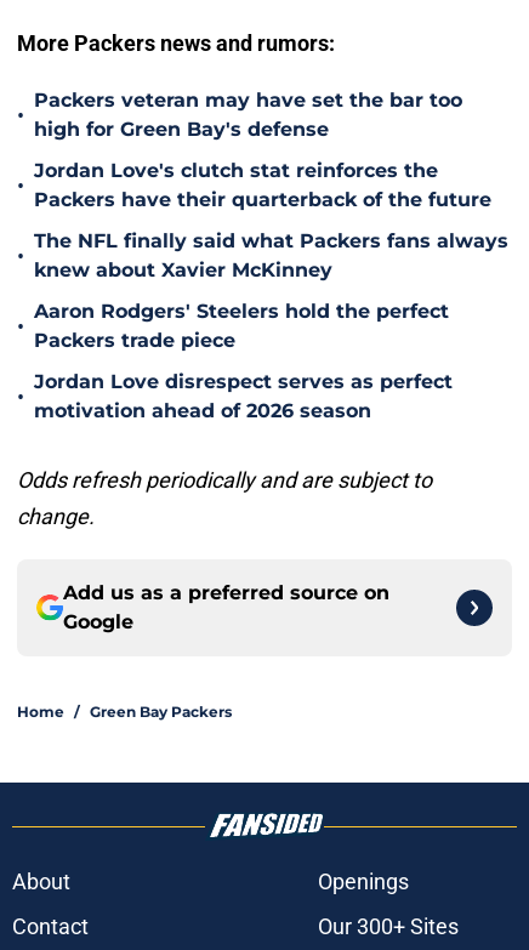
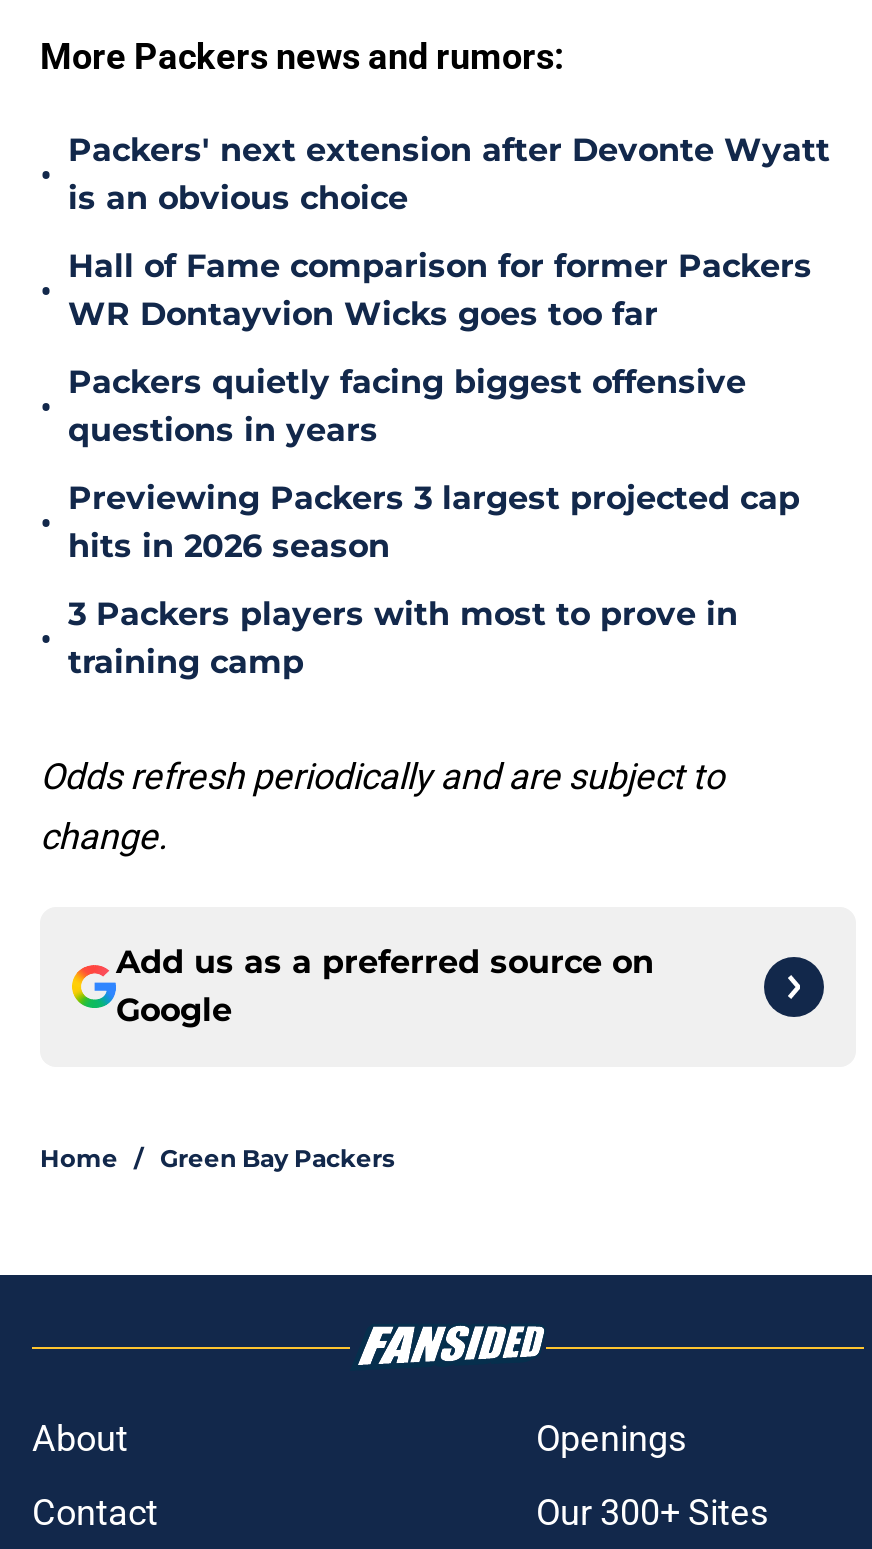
[34,89,462,141] Packers veteran may have set the bar too | high for Green Bay's defense -> [68,131,830,217] Packers' next extension after Devonte Wyatt | is an obvious choice
[34,159,491,211] Jordan Love's clutch stat reinforces the | Packers have their quarterback of the future -> [68,247,812,333] Hall of Fame comparison for former Packers | WR Dontayvion Wicks goes too far
[34,229,508,281] The NFL finally said what Packers fans always | knew about Xavier McKinney -> [68,363,746,449] Packers quietly facing biggest offensive | questions in years
[34,300,449,352] Aaron Rodgers' Steelers hold the perfect | Packers trade piece -> [68,479,800,565] Previewing Packers 3 largest projected cap | hits in 2026 season
[34,370,453,422] Jordan Love disrespect serves as perfect | motivation ahead of 2026 season -> [68,595,738,681] 3 Packers players with most to prove in | training camp

